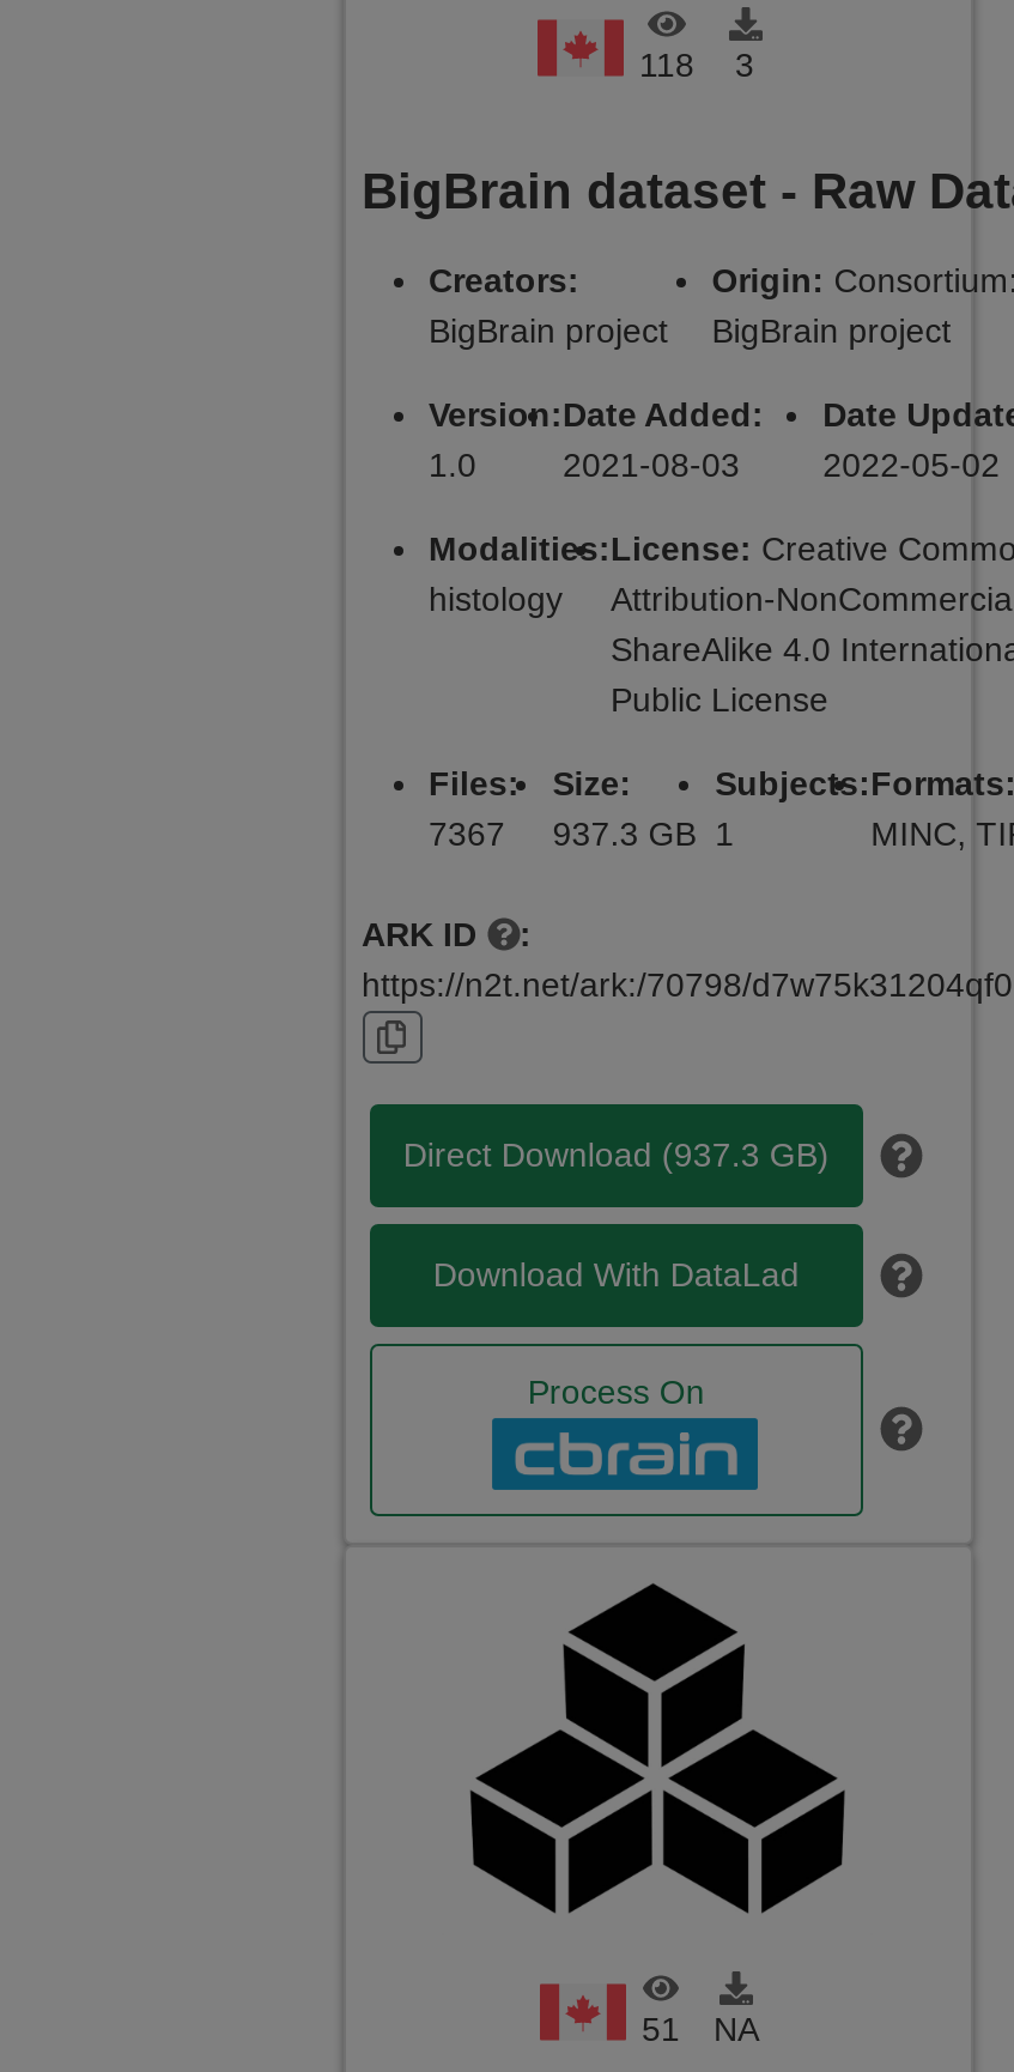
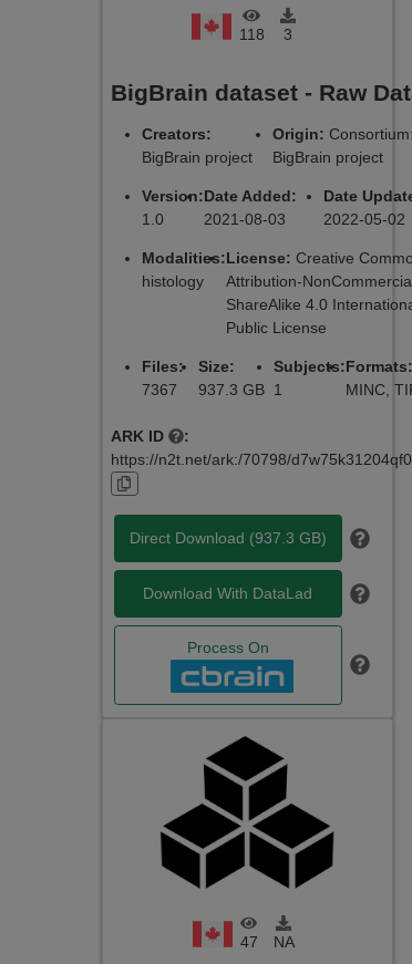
[642,2010,759,2049] 51 NA -> [240,933,294,951] 47 NA

